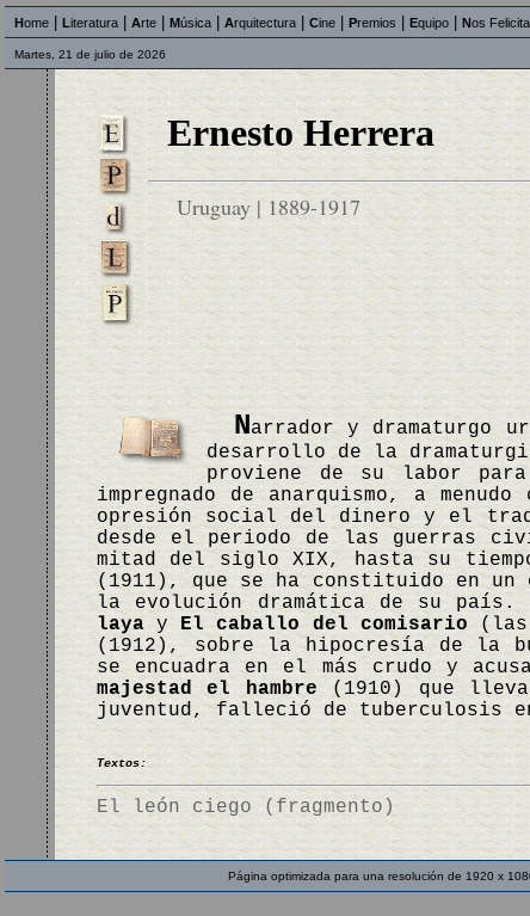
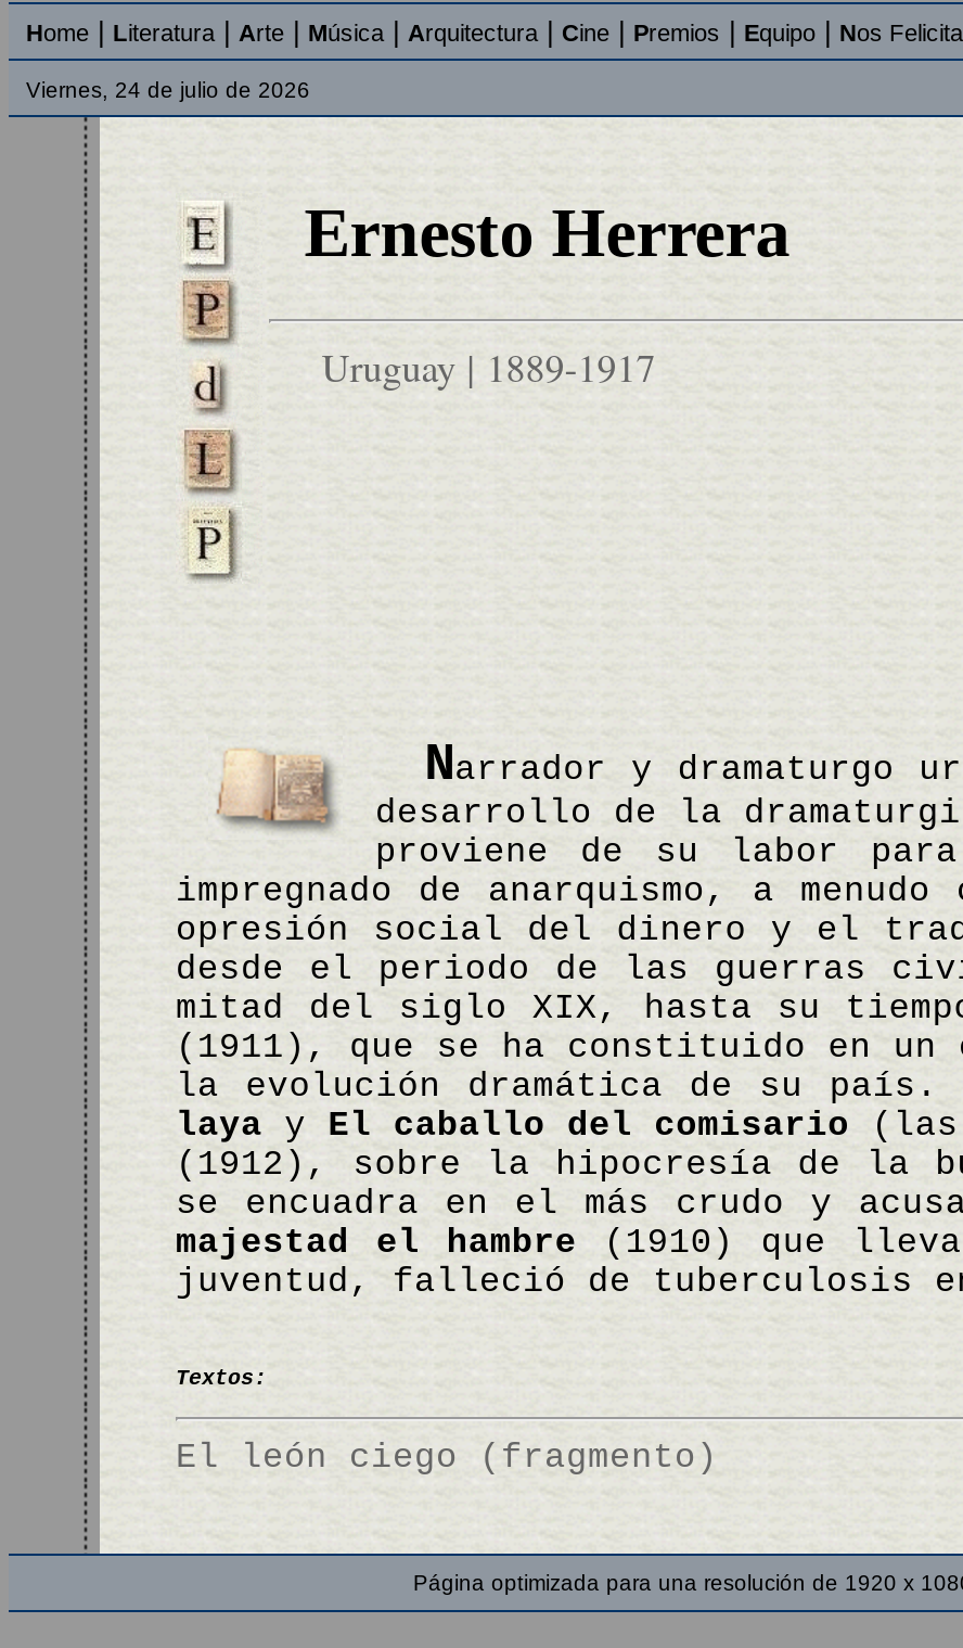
[14,48,166,61] Martes, 21 de julio de 2026 -> [26,78,310,102] Viernes, 24 de julio de 2026

